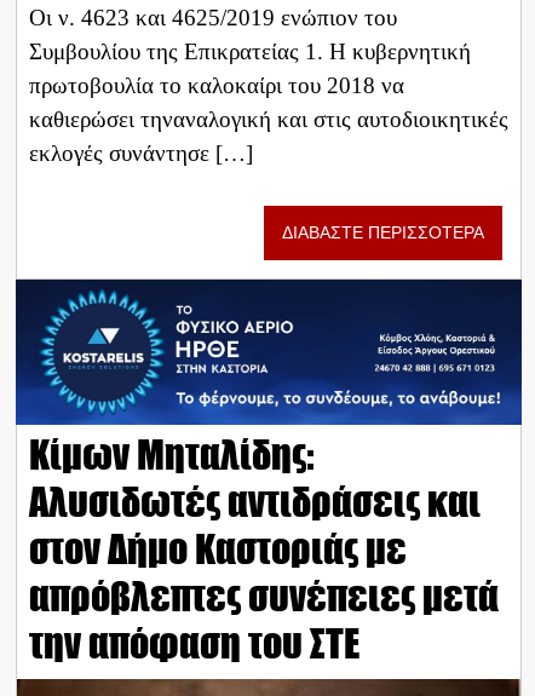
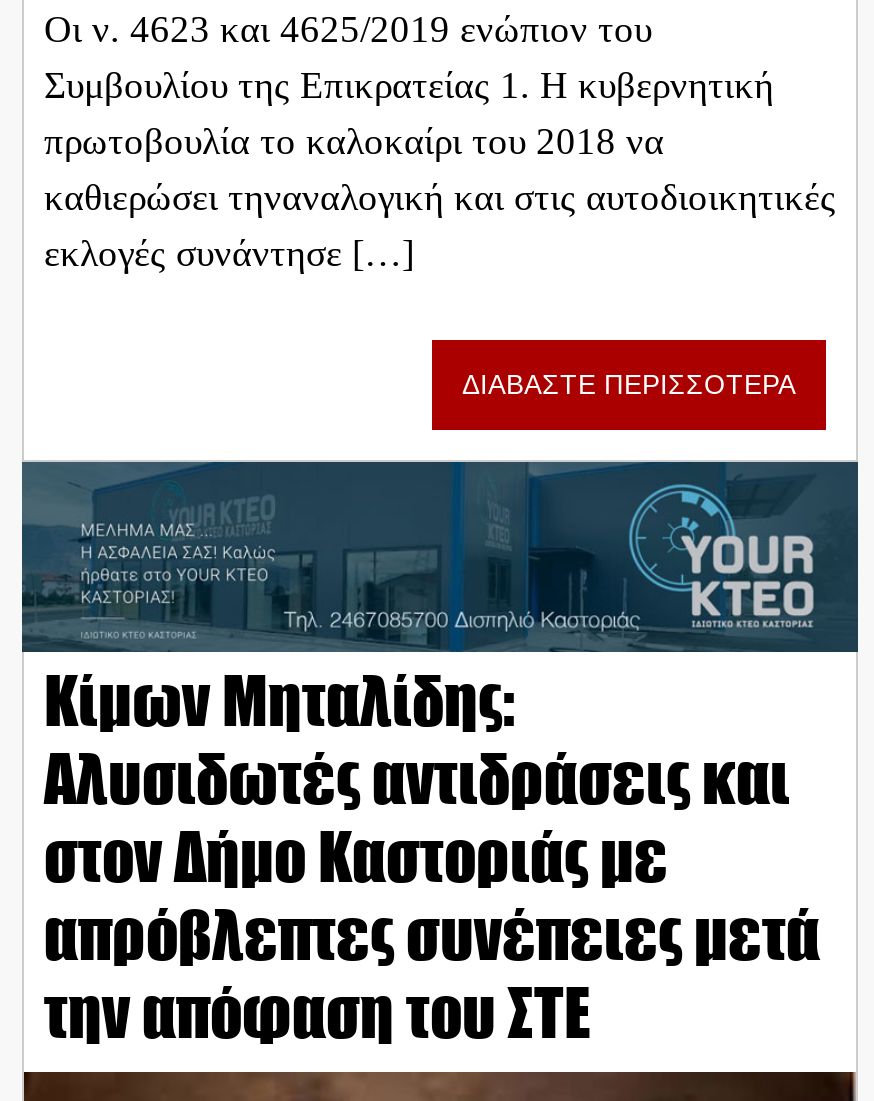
[16,281,522,425] [image] -> [22,462,856,652] [image]

